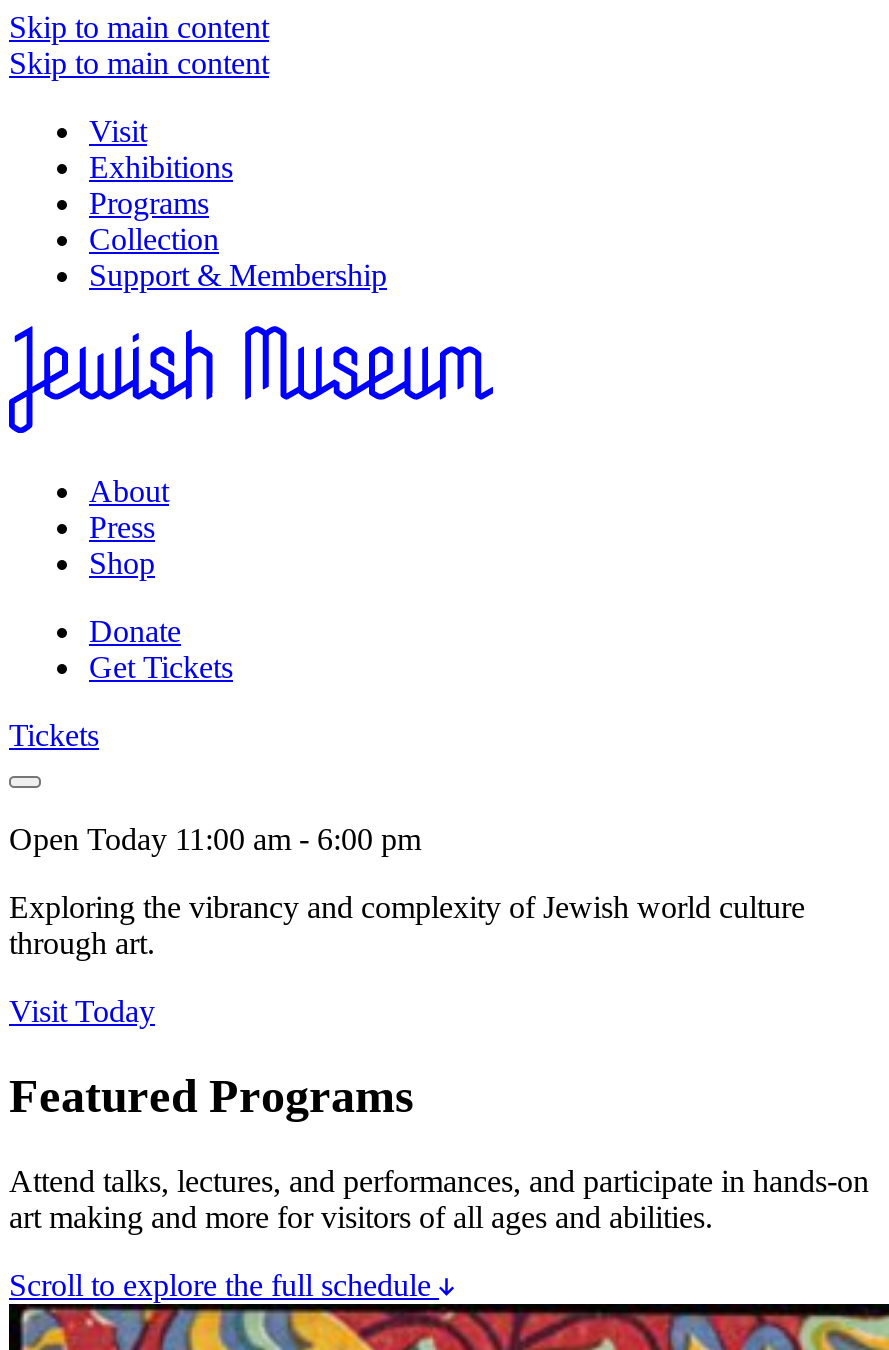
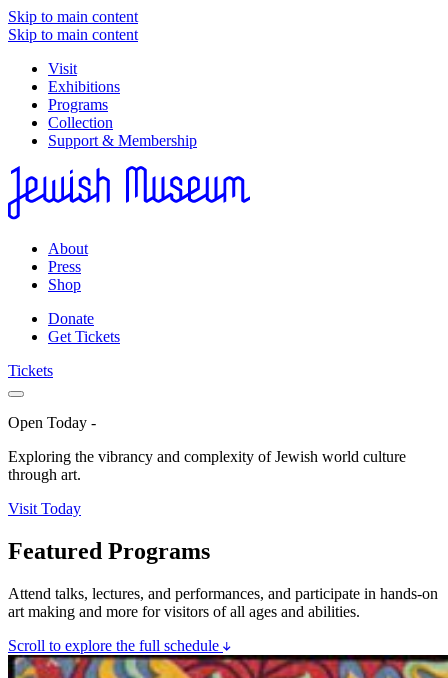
[9,822,421,856] Open Today 11:00 am - 6:00 pm -> [8,414,96,431] Open Today -

